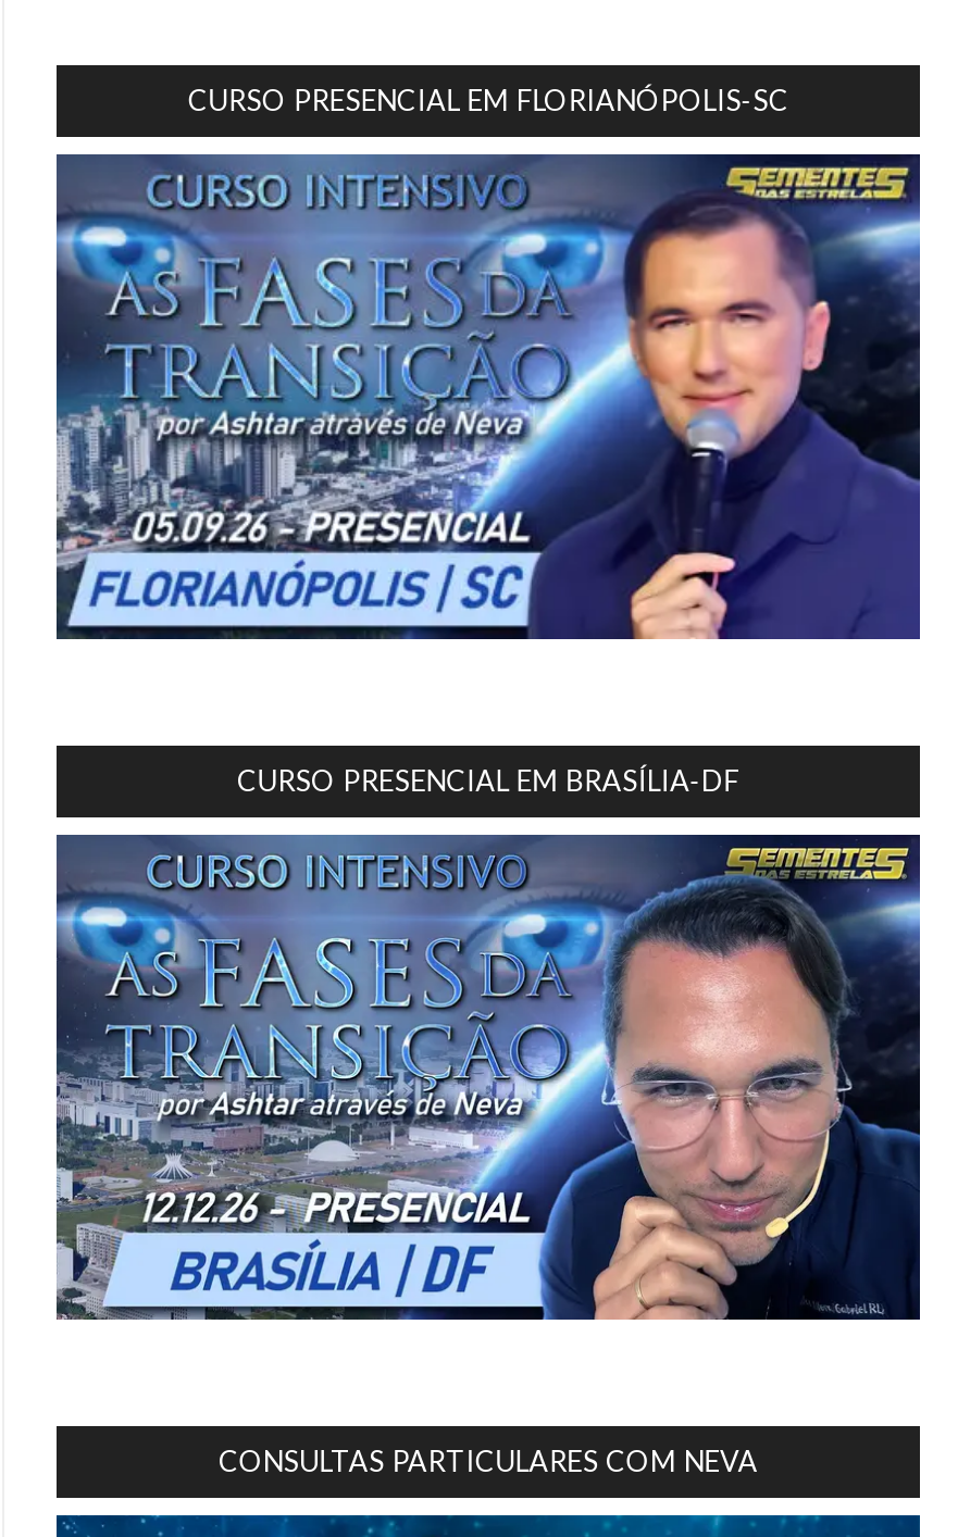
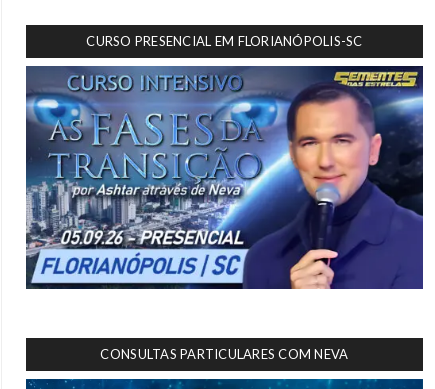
[237,764,739,799] CURSO PRESENCIAL EM BRASÍLIA-DF -> none
[57,861,920,1322] [image] -> none

